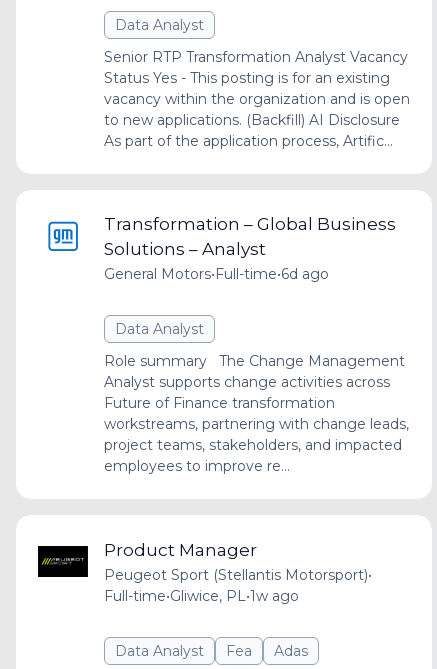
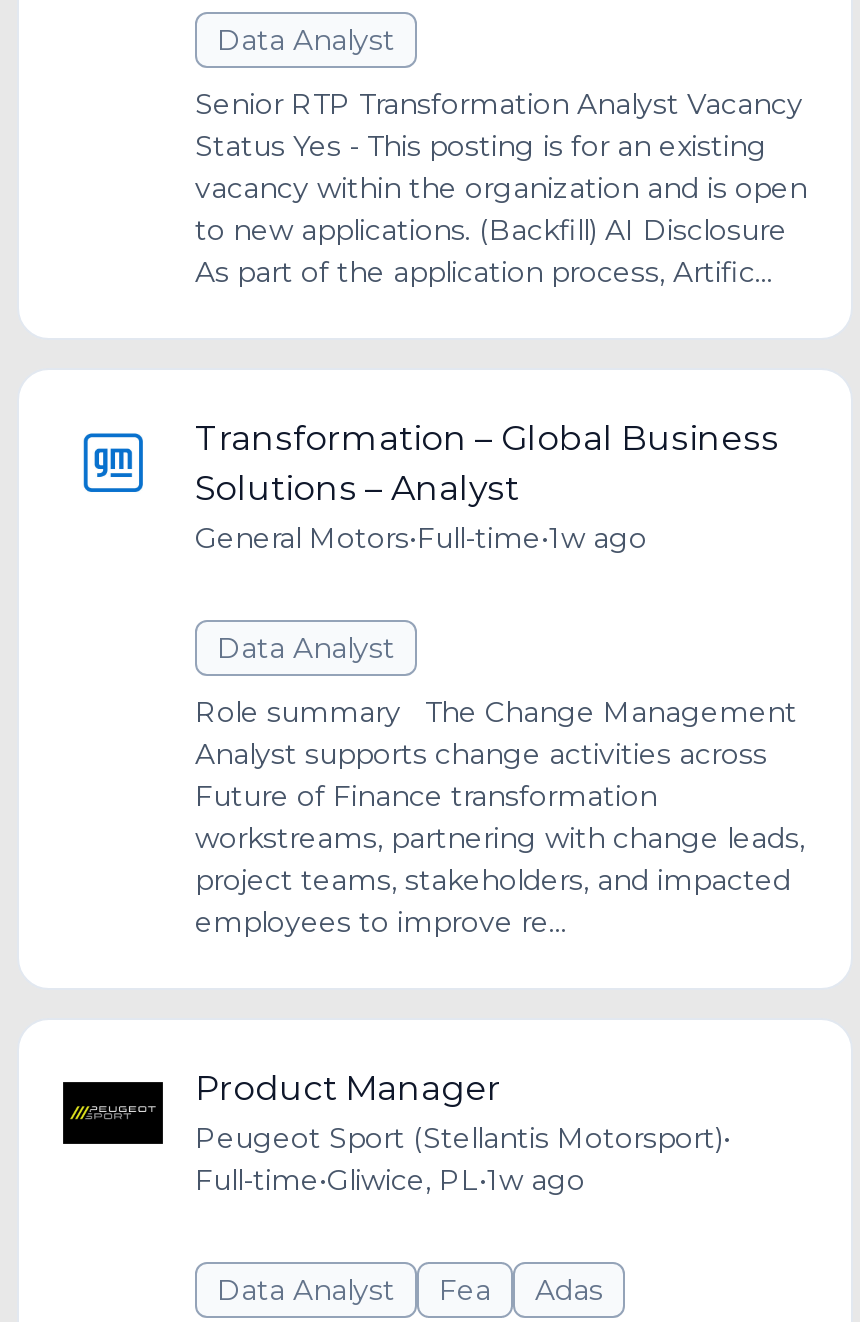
[104,265,329,283] General Motors•Full-time•6d ago -> [195,521,647,557] General Motors•Full-time•1w ago

